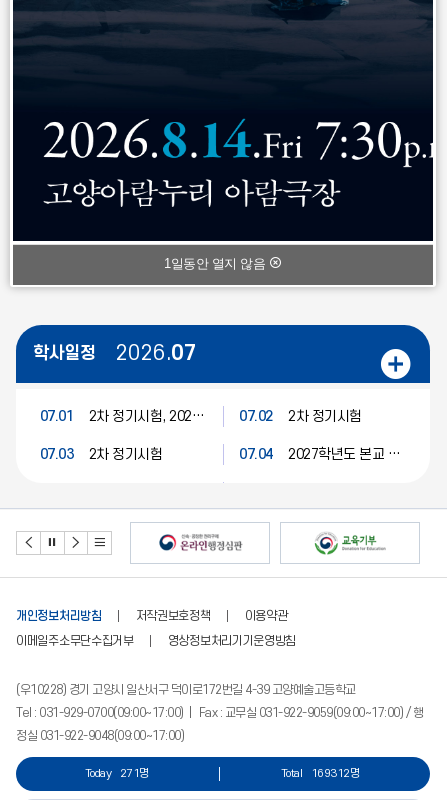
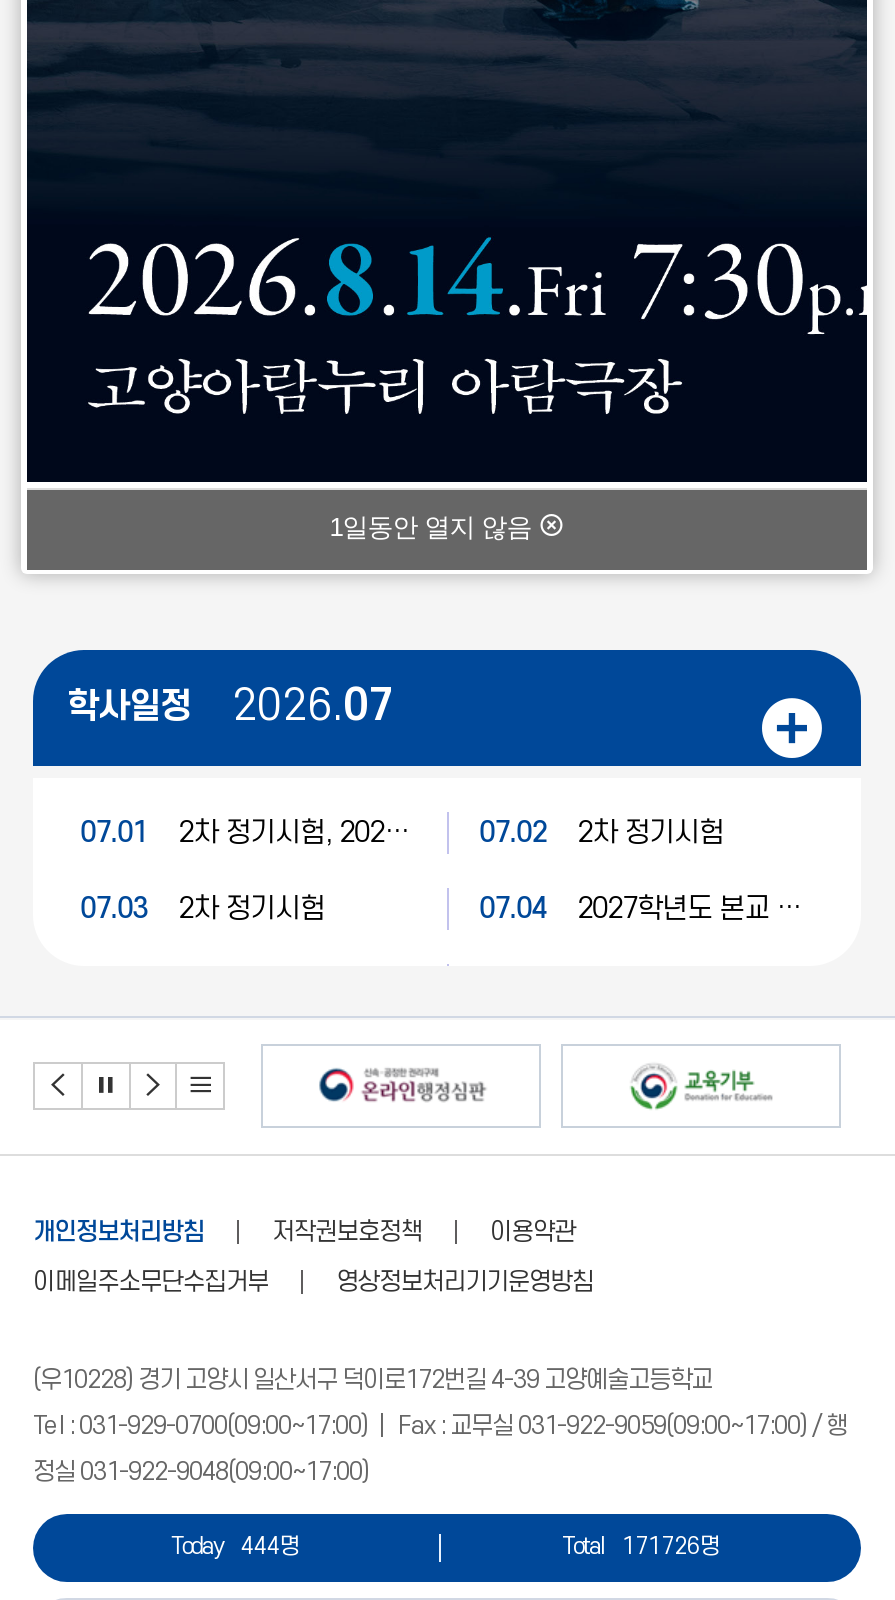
[85,767,150,780] Today 271명 -> [171,1533,301,1559] Today 444명
[280,767,360,780] Total 169312명 -> [562,1533,721,1559] Total 171726명

